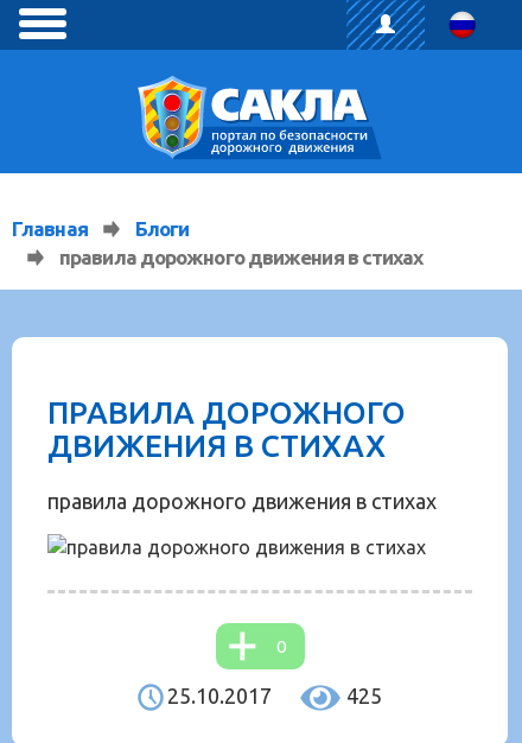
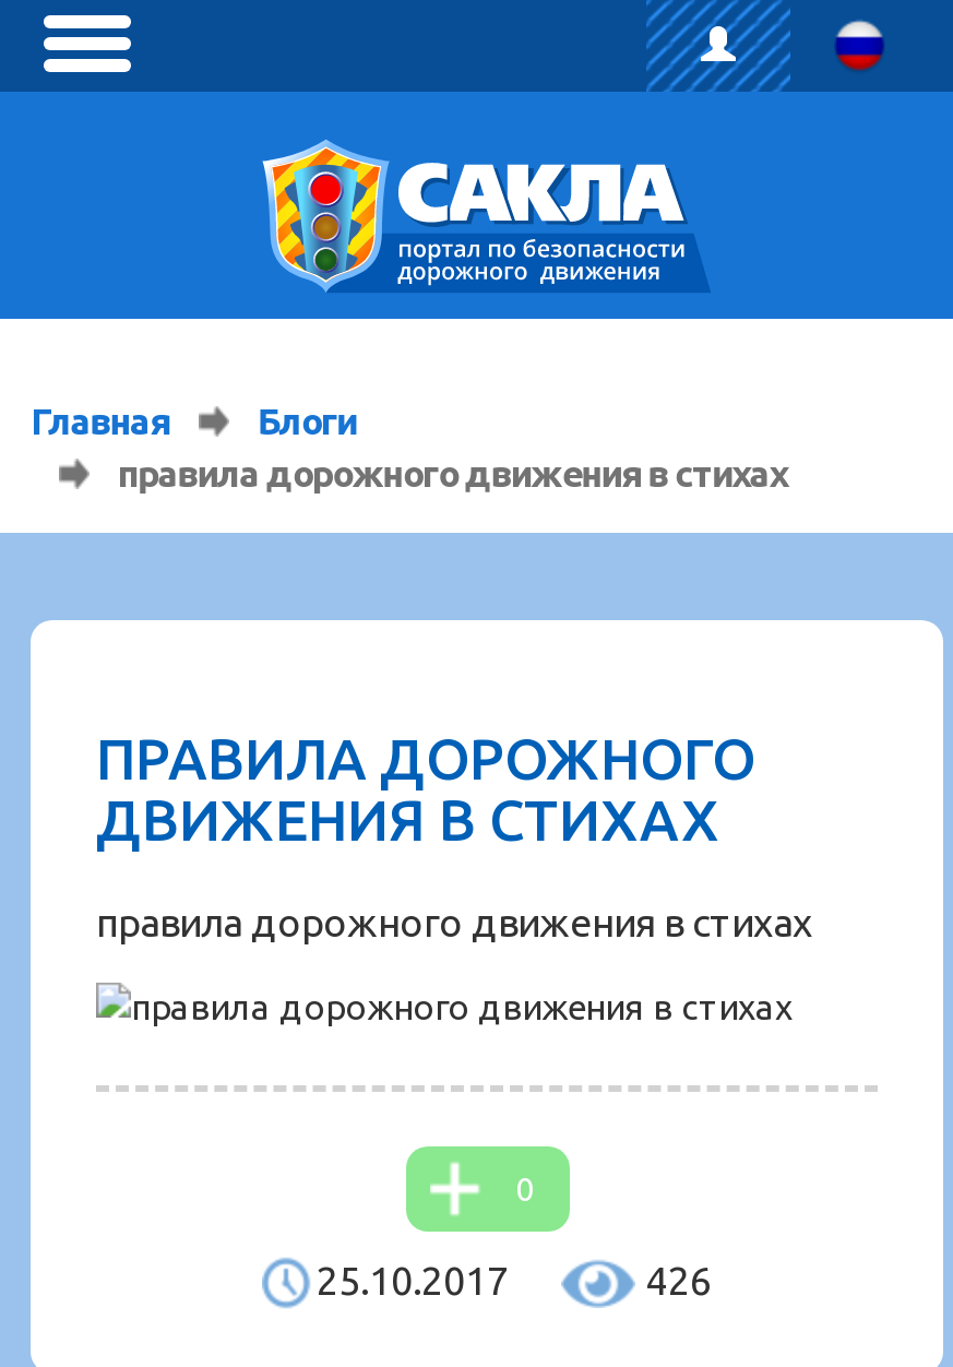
[346,684,382,707] 425 -> [646,1258,712,1301] 426

